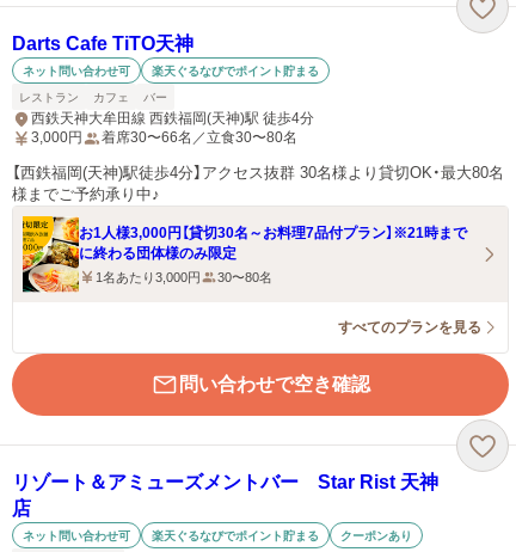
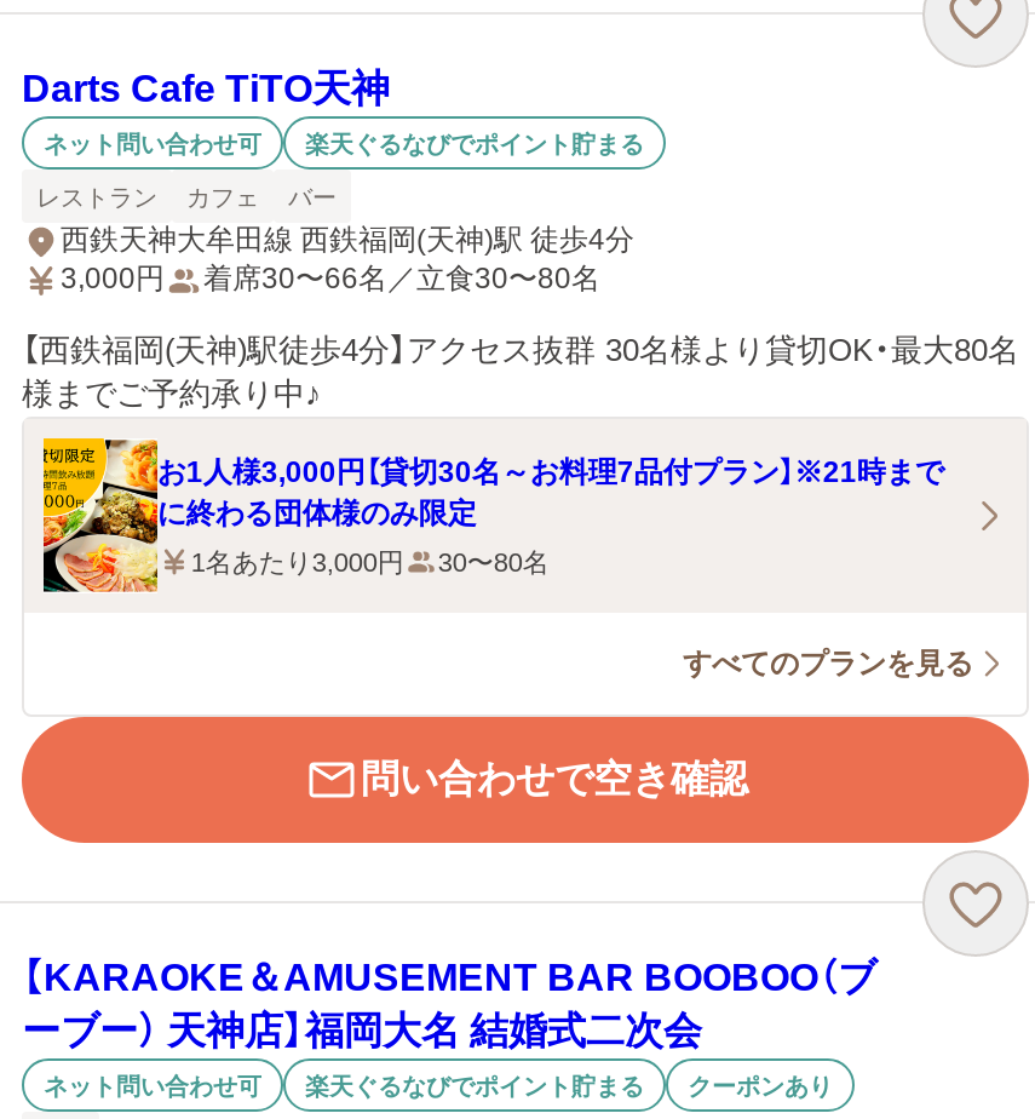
[12,472,438,519] リゾート＆アミューズメントバー Star Rist 天神 | 店 -> [22,957,876,1051] 【KARAOKE＆AMUSEMENT BAR BOOBOO（ブ | ーブー） 天神店】福岡大名 結婚式二次会

